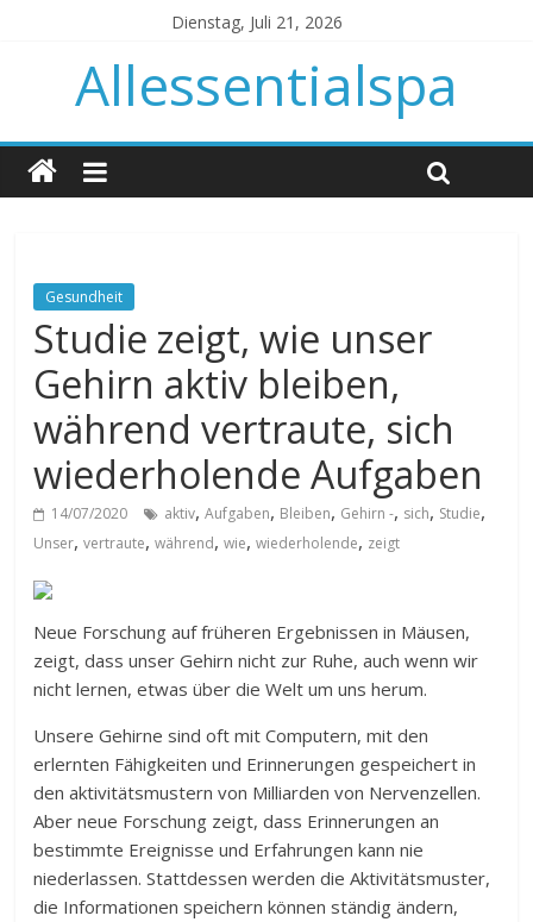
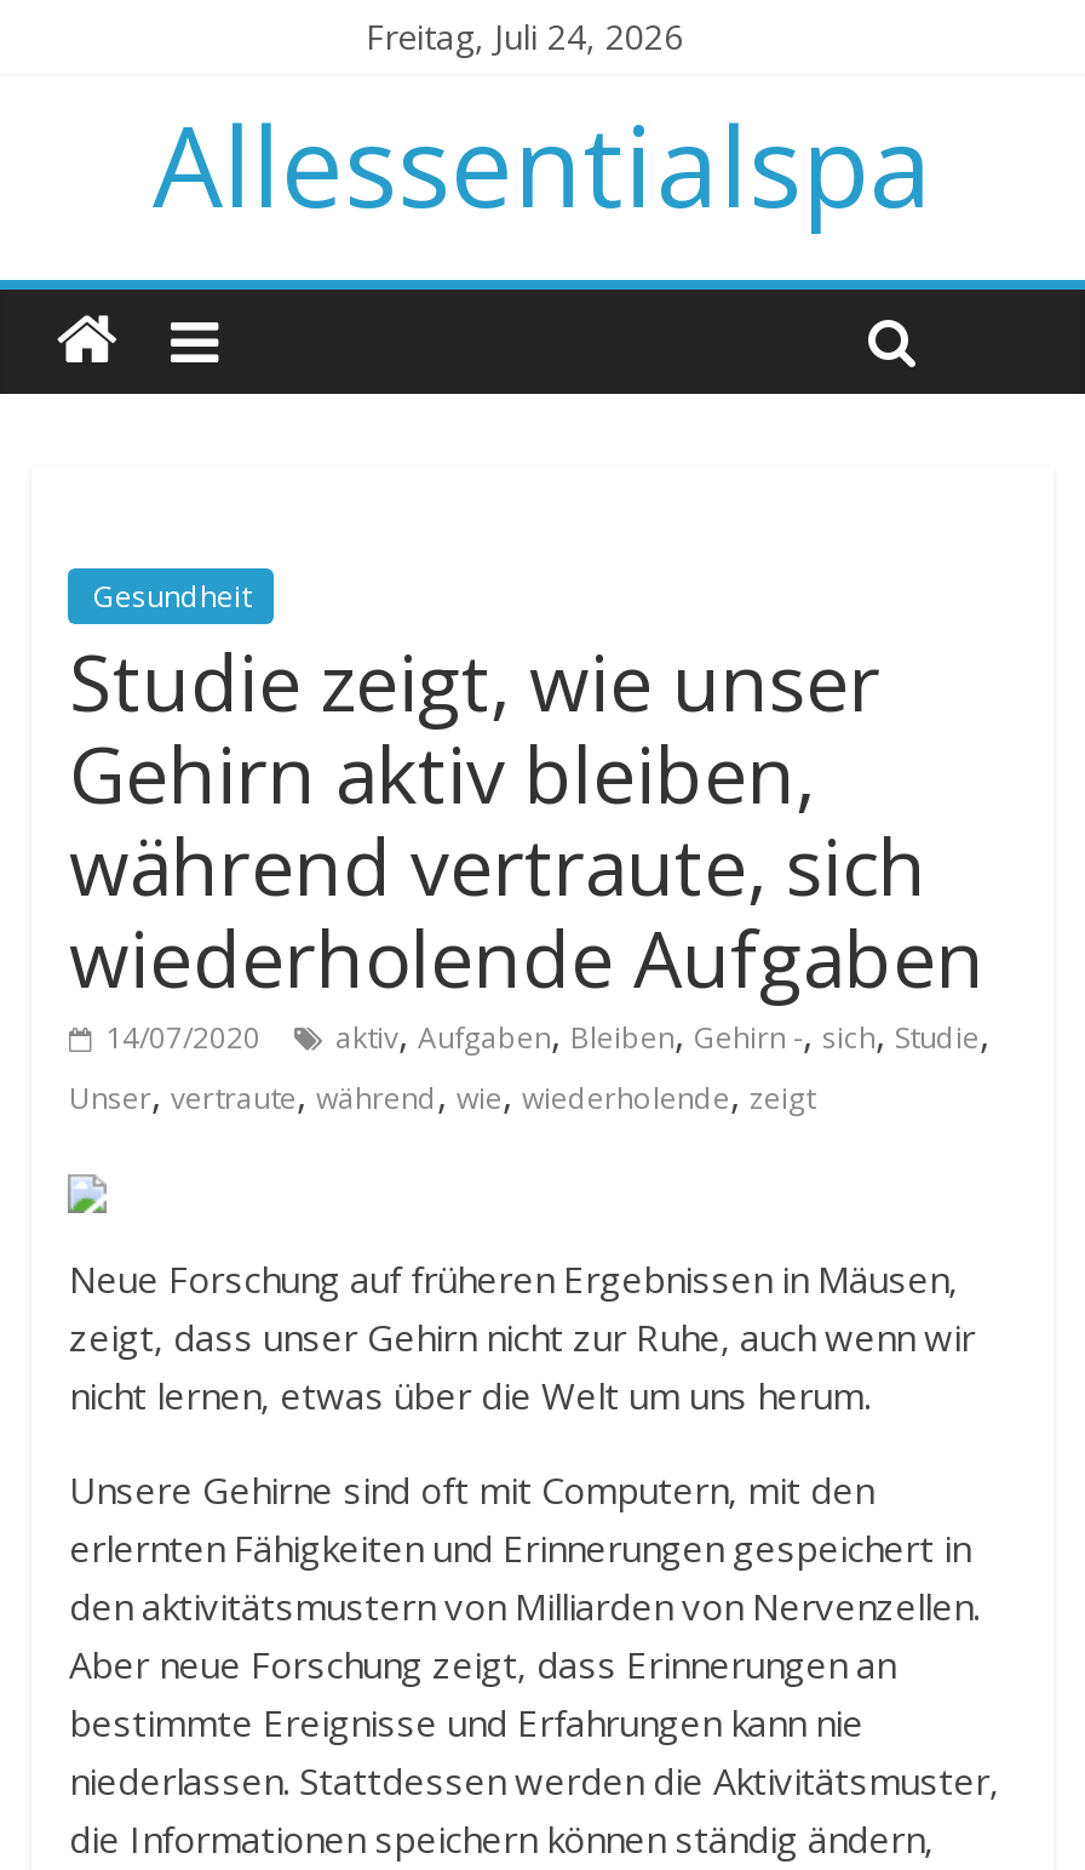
[172,11,343,33] Dienstag, Juli 21, 2026 -> [366,13,683,59] Freitag, Juli 24, 2026

